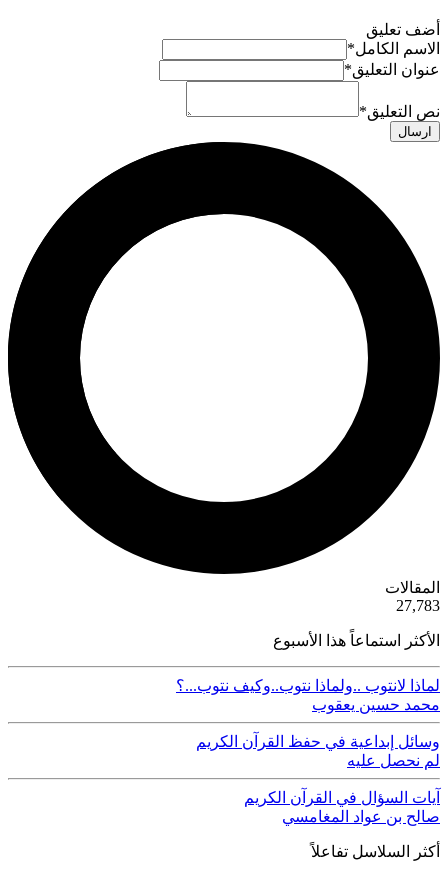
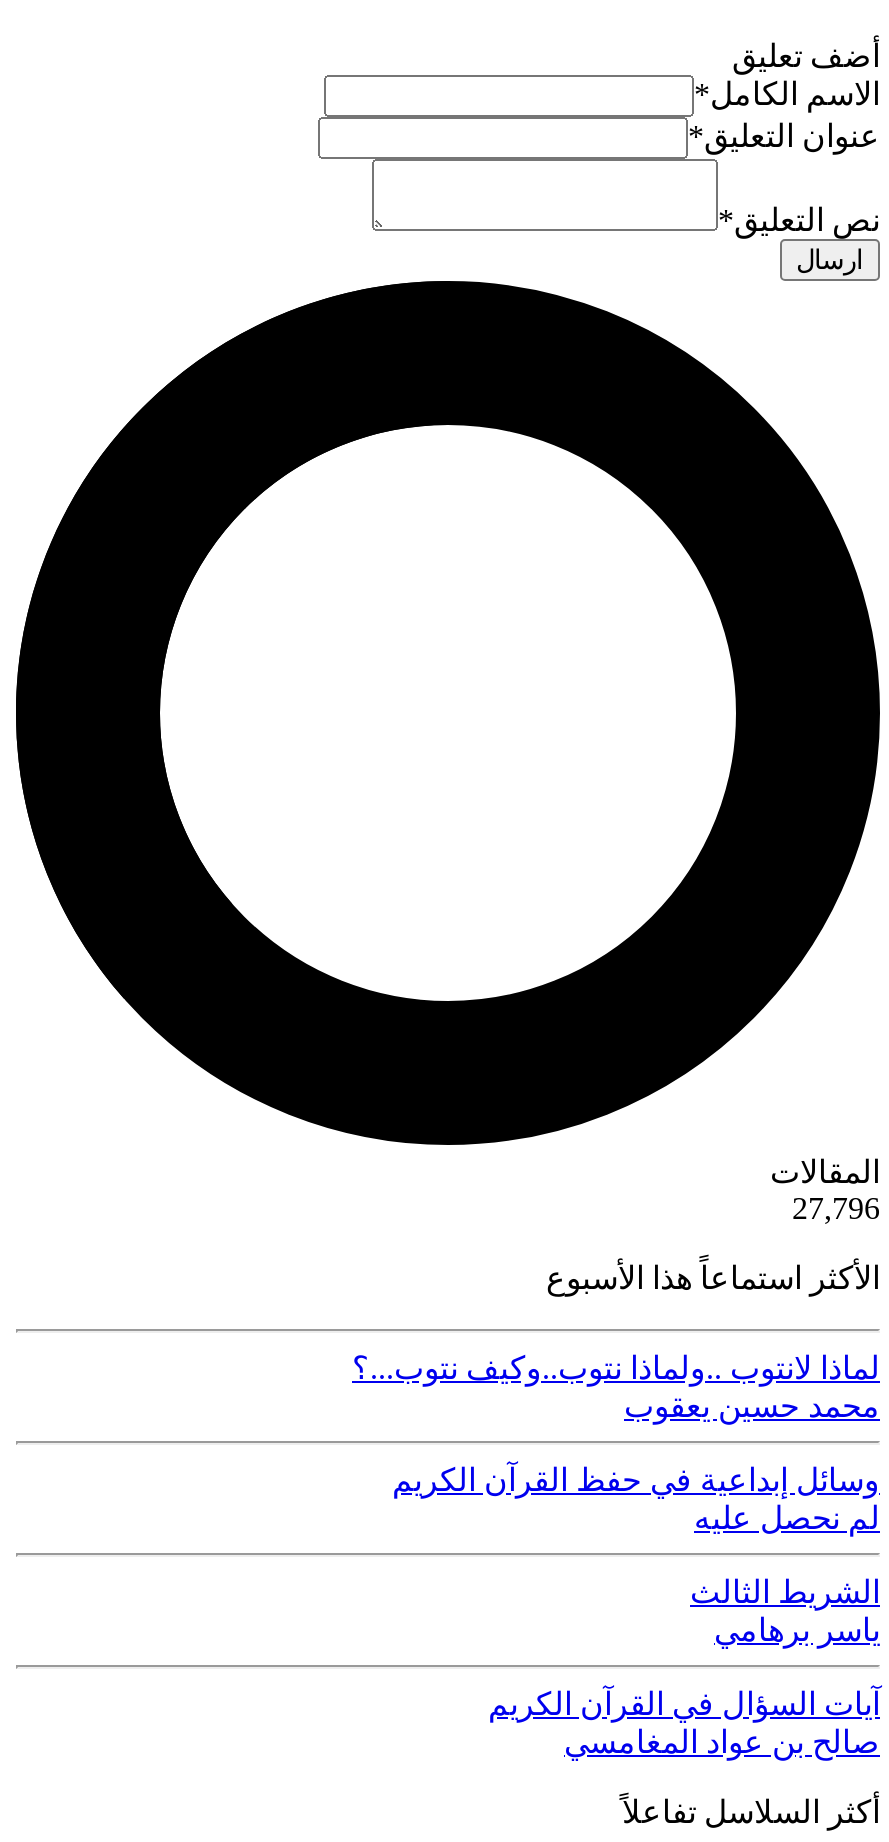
[396,597,440,614] 27,783 -> [792,1190,880,1224] 27,796
none -> [690,1574,880,1646] الشريط الثالث | ياسر برهامي

